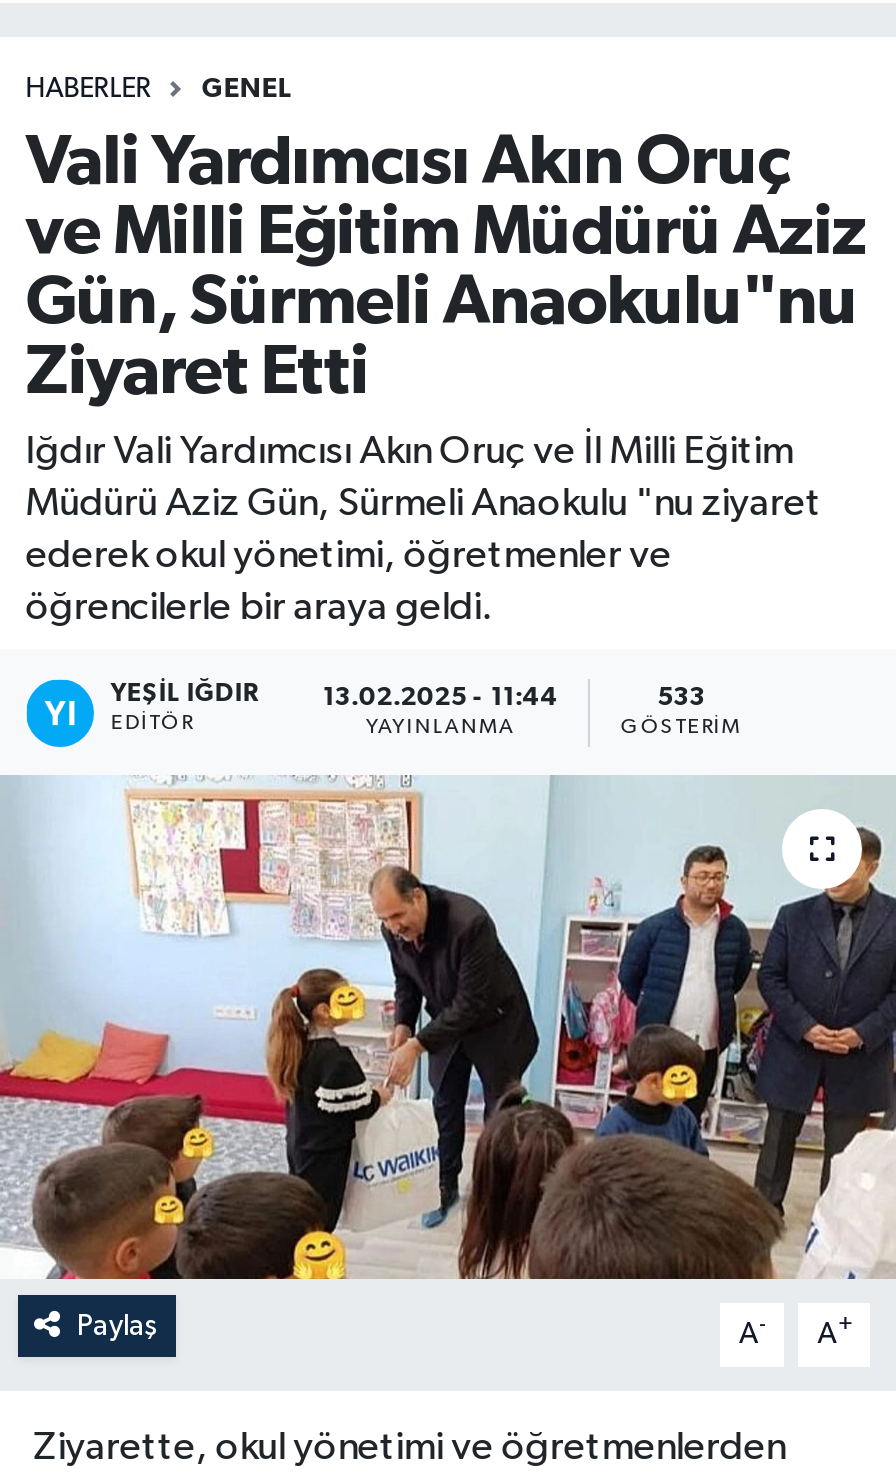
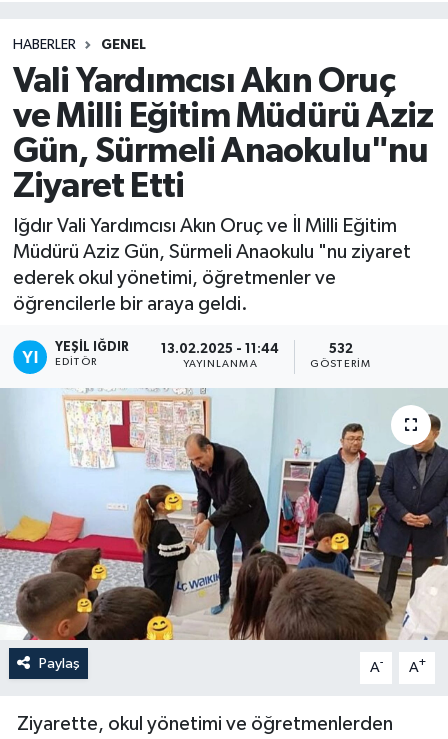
[657,685,705,711] 533 -> [328,343,352,356] 532

